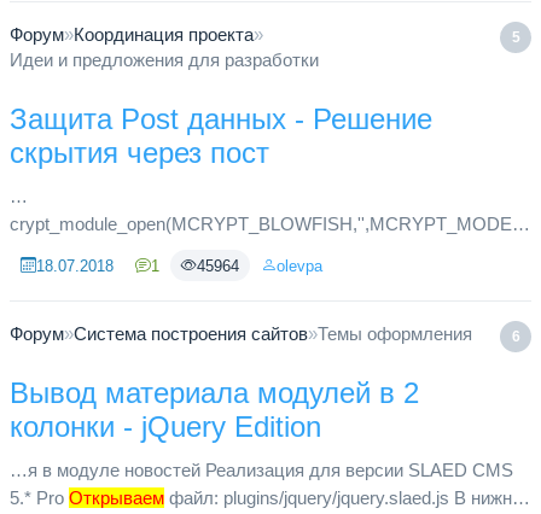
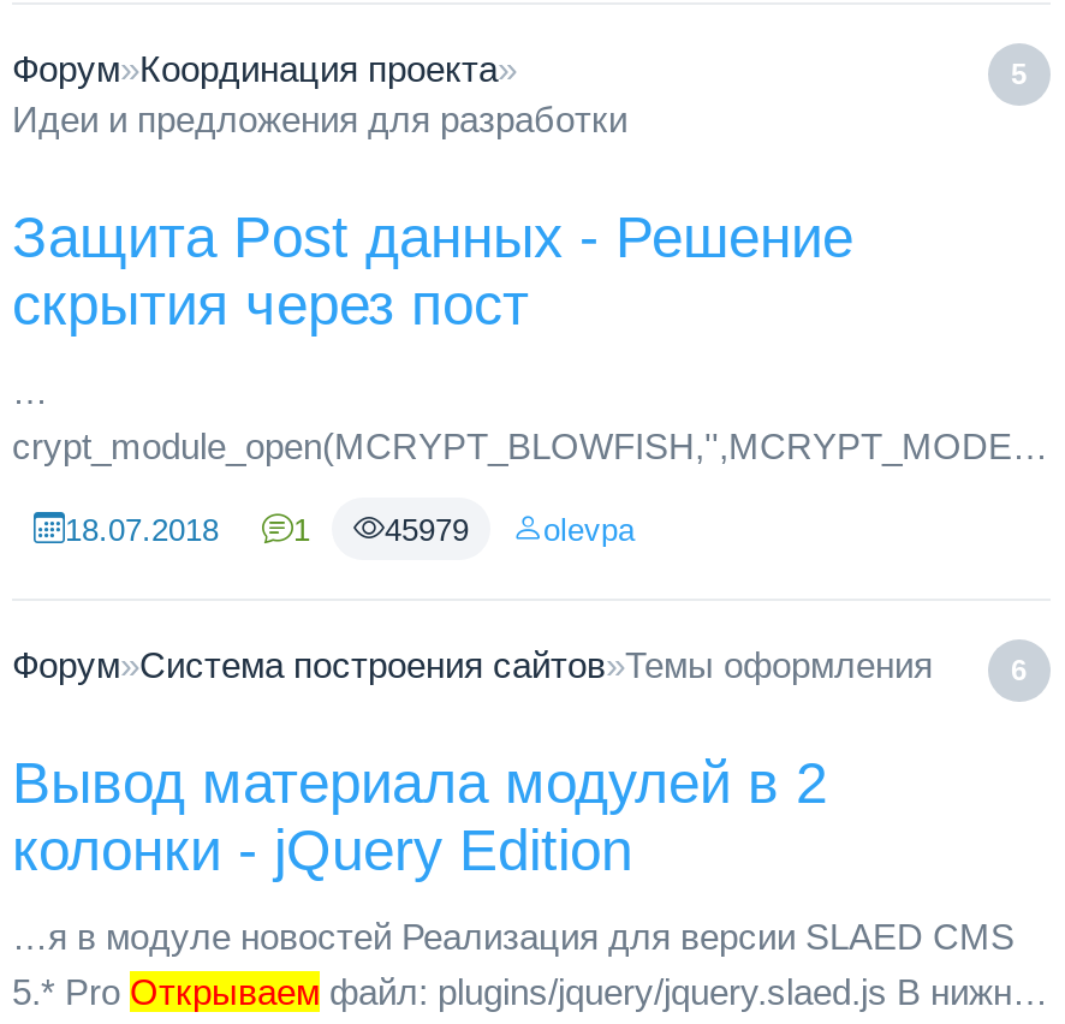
[197,256,239,274] 45964 -> [385,511,469,547] 45979

